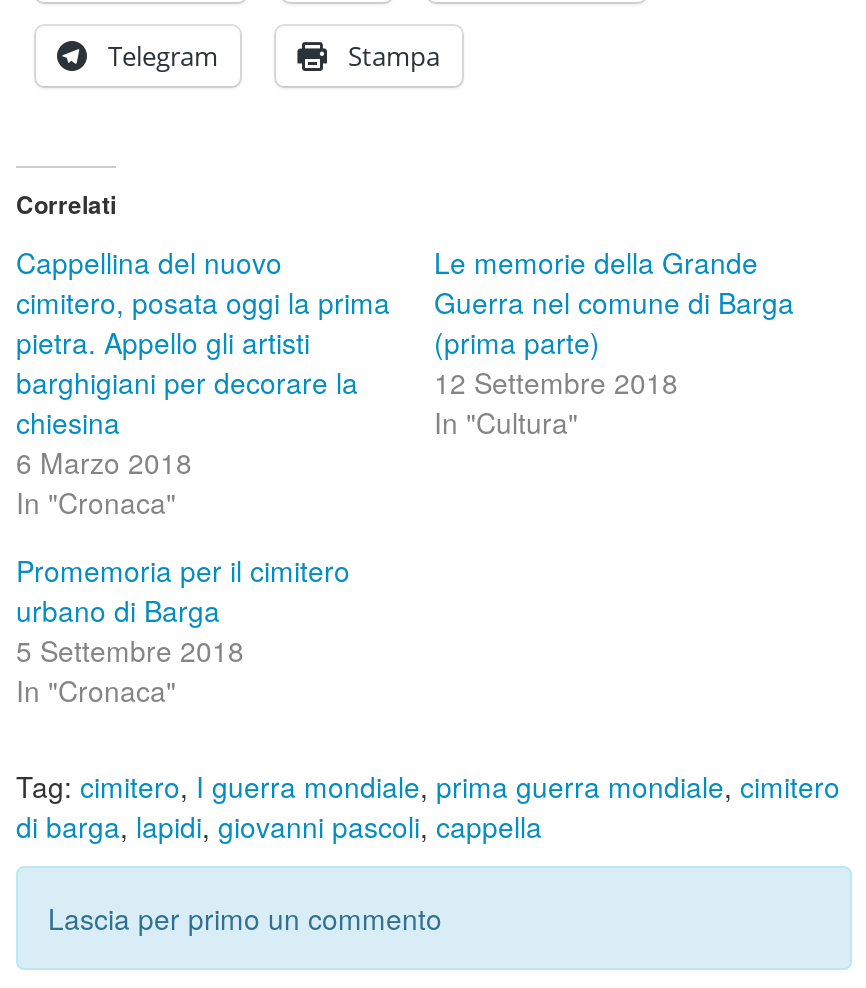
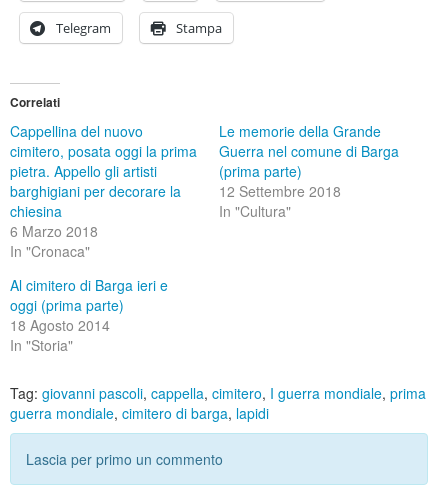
[16,550,350,710] Promemoria per il cimitero | urbano di Barga | 5 Settembre 2018 | In "Cronaca" -> [10,275,168,355] Al cimitero di Barga ieri e | oggi (prima parte) | 18 Agosto 2014 | In "Storia"
[16,766,840,846] Tag: cimitero, I guerra mondiale, prima guerra mondiale, cimitero | di barga, lapidi, giovanni pascoli, cappella -> [10,383,426,423] Tag: giovanni pascoli, cappella, cimitero, I guerra mondiale, prima | guerra mondiale, cimitero di barga, lapidi

